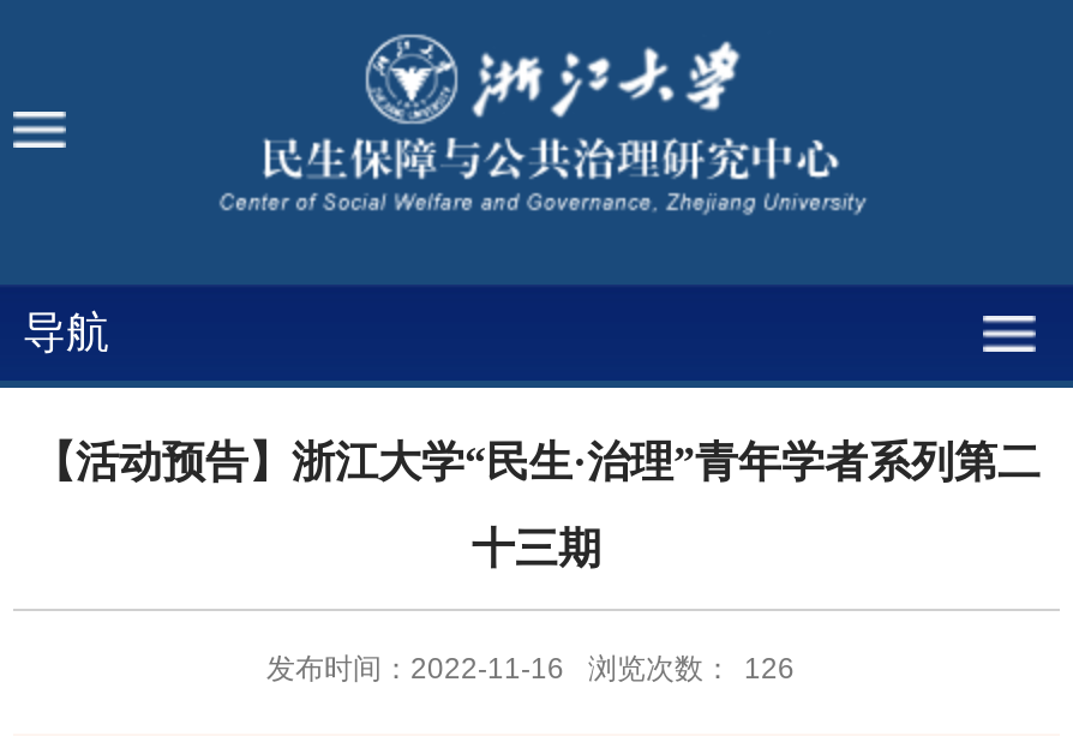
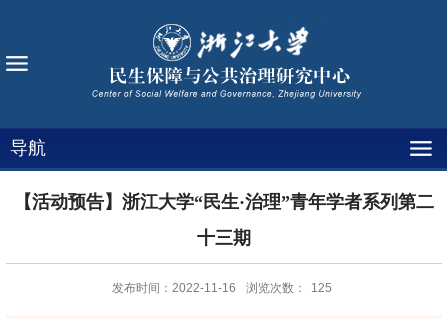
[266,652,795,686] 发布时间：2022-11-16 浏览次数： 126 -> [111,281,331,295] 发布时间：2022-11-16 浏览次数： 125

